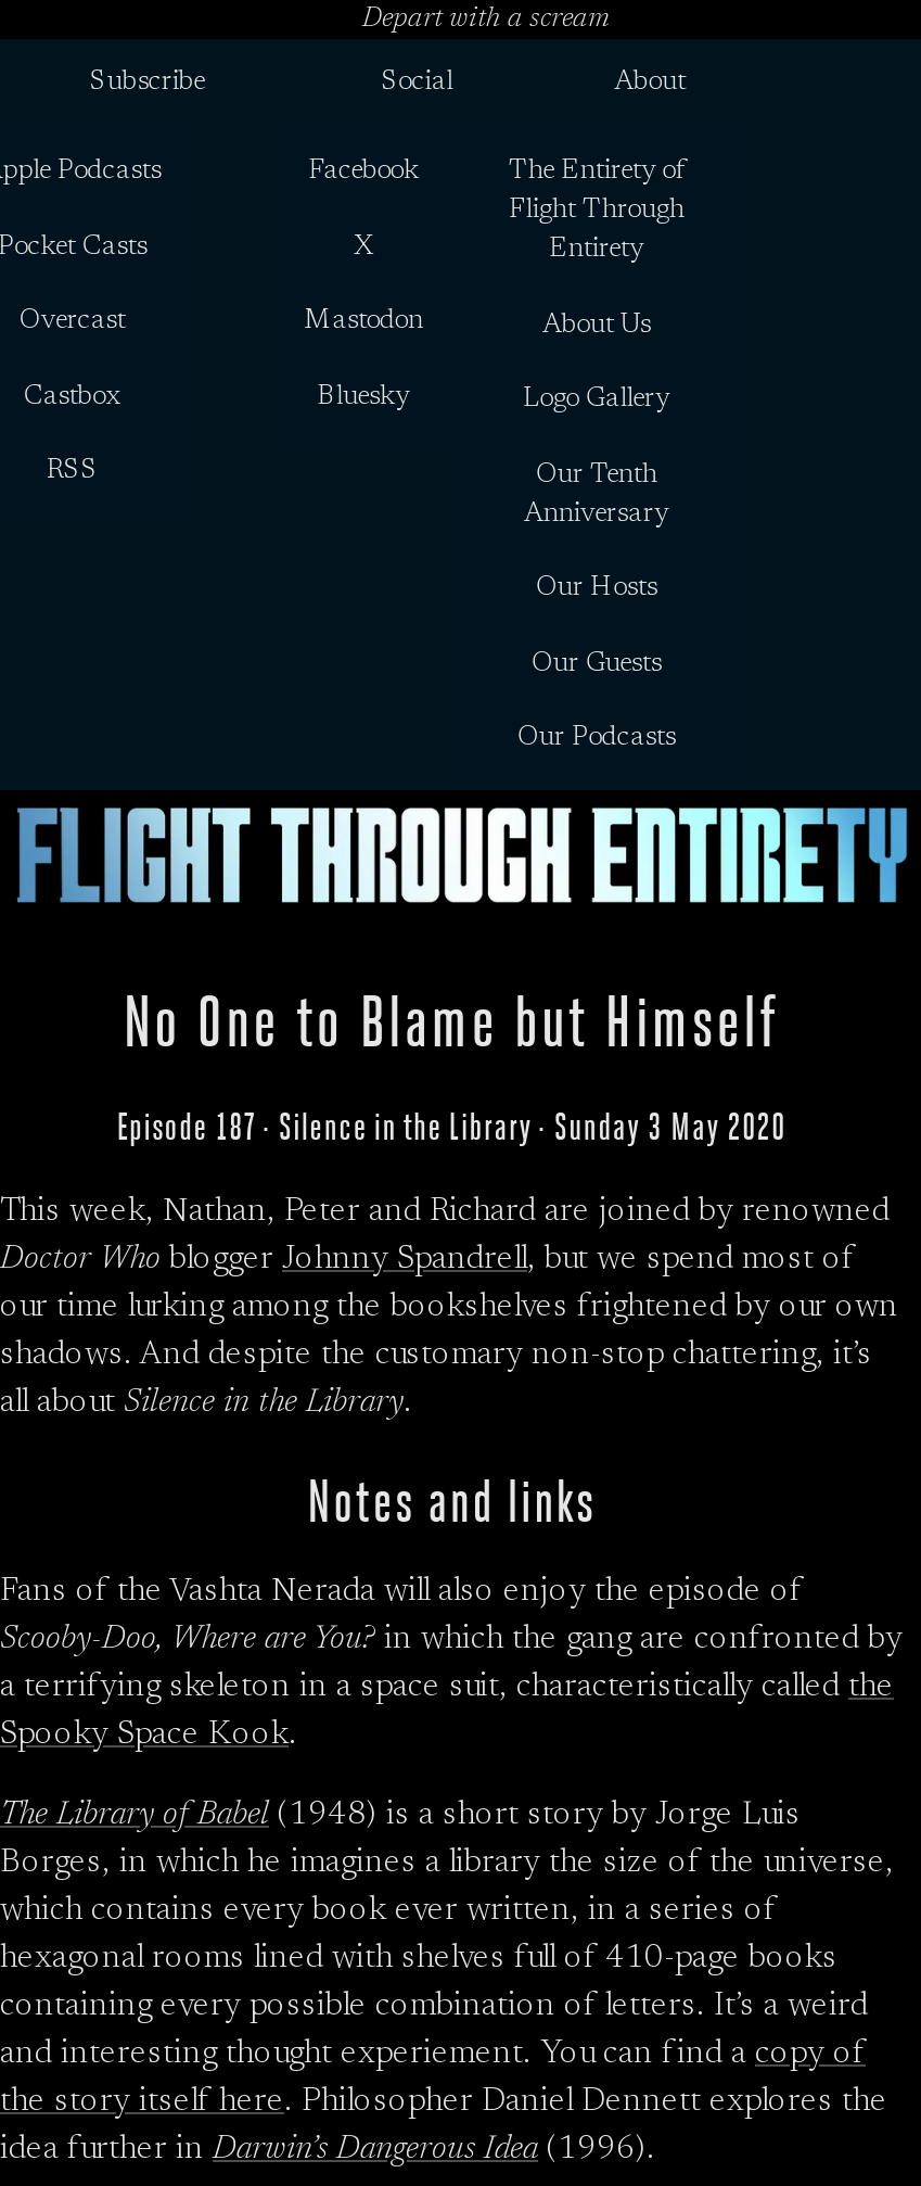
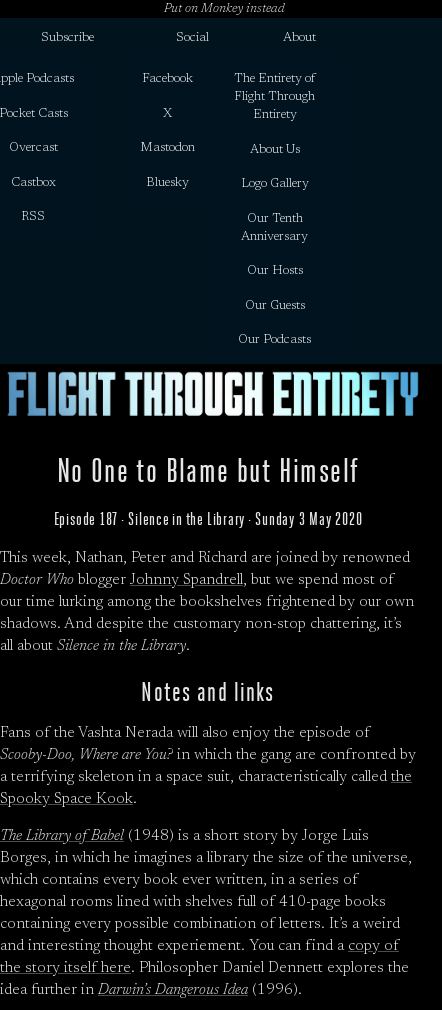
[362,7,610,33] Depart with a scream -> [163,3,284,15] Put on Monkey instead

